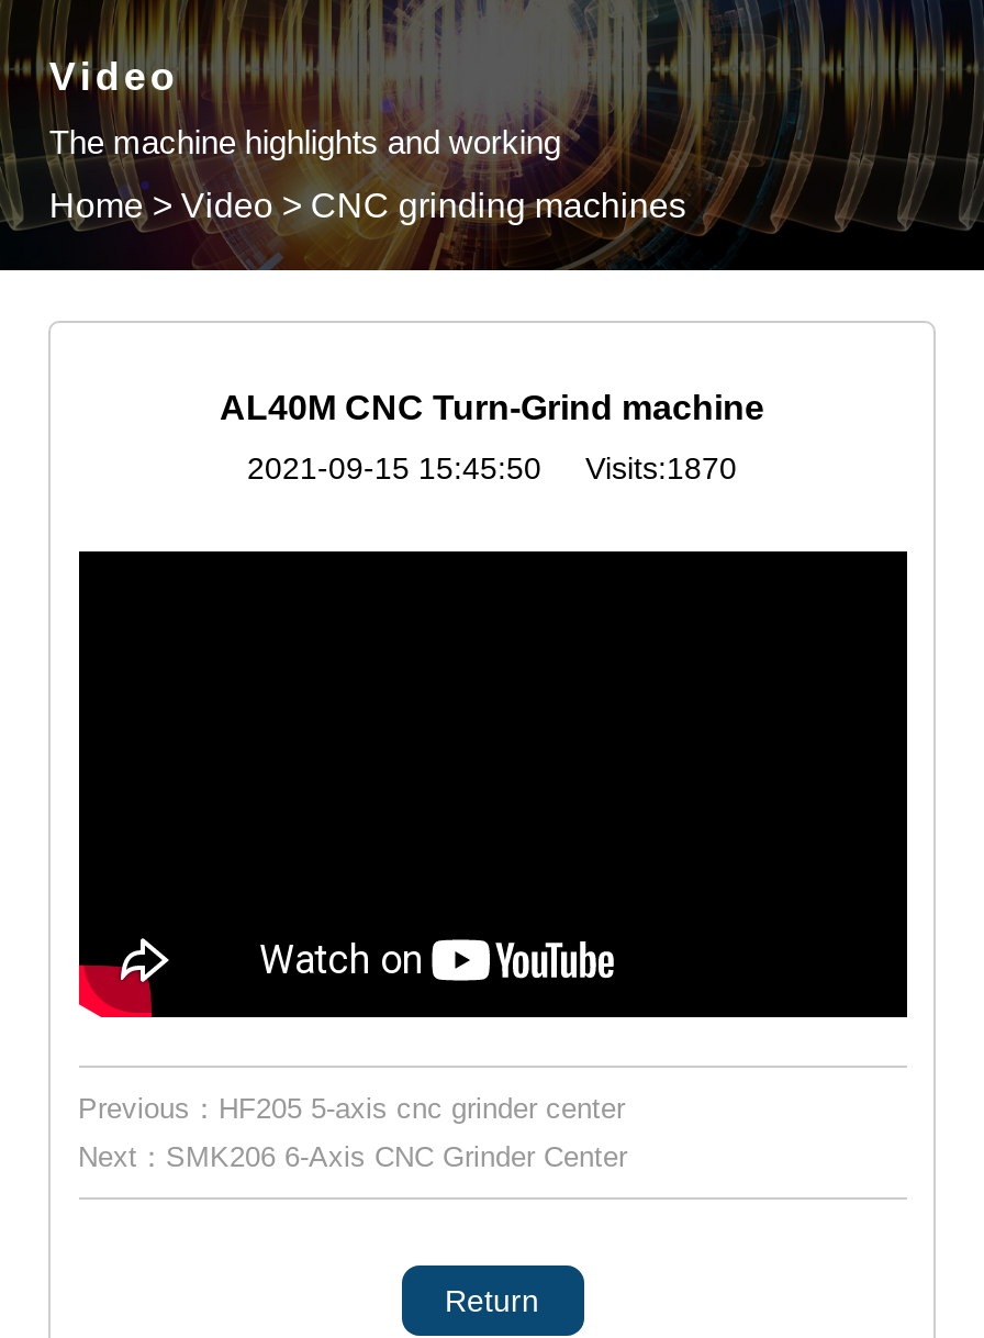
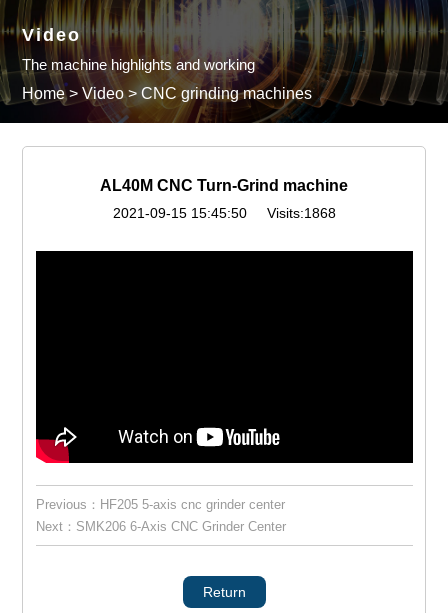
[247,450,737,485] 2021-09-15 15:45:50 Visits:1870 -> [112,205,335,221] 2021-09-15 15:45:50 Visits:1868

